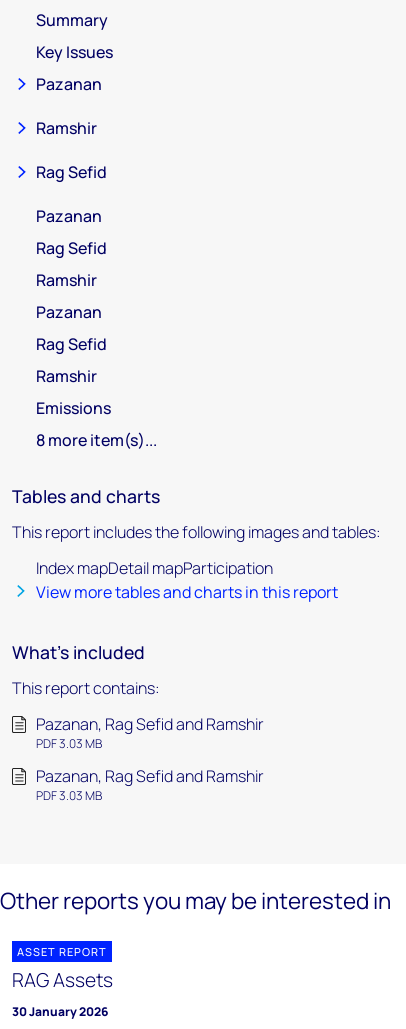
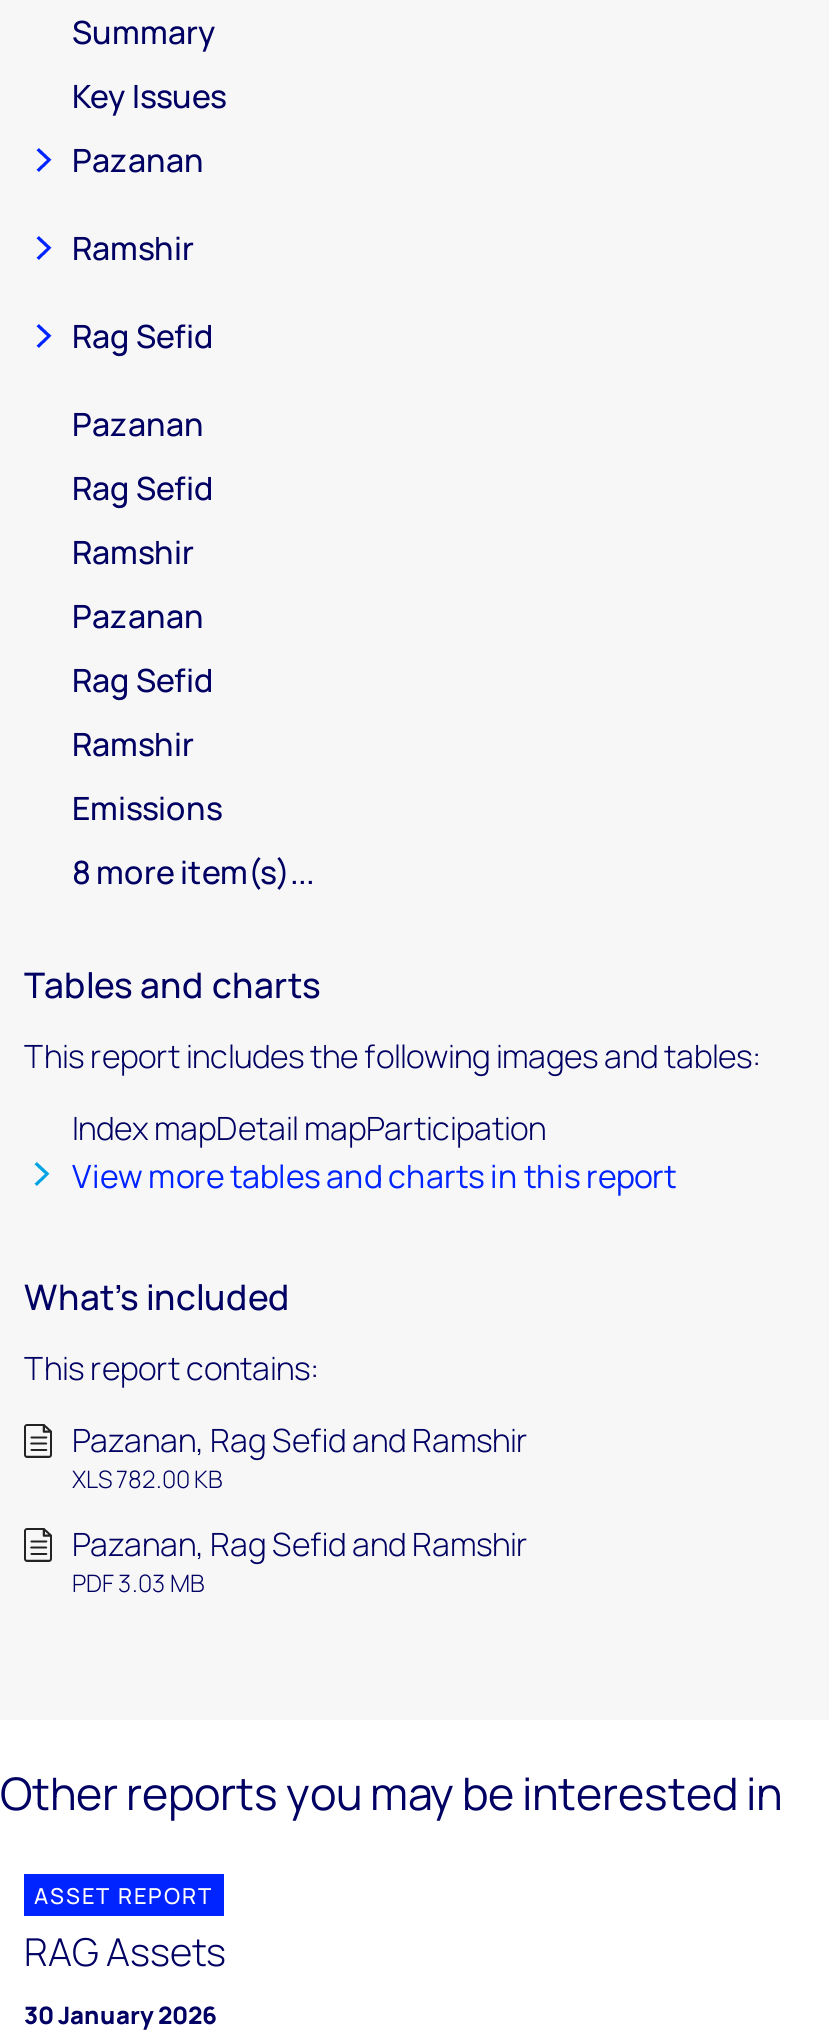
[36,735,102,752] PDF 3.03 MB -> [72,1462,222,1496] XLS 782.00 KB

